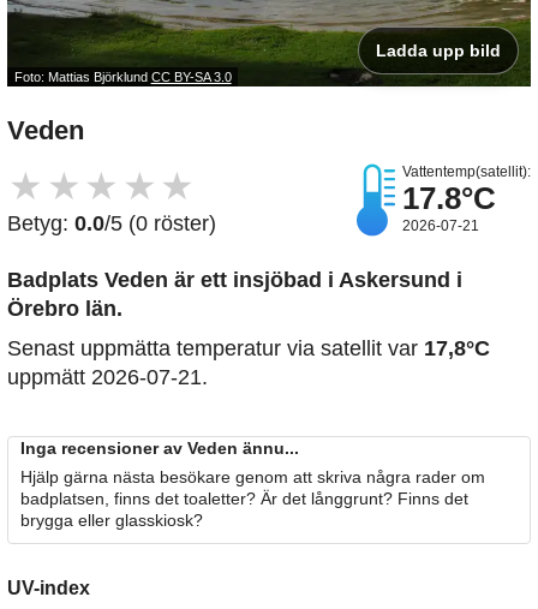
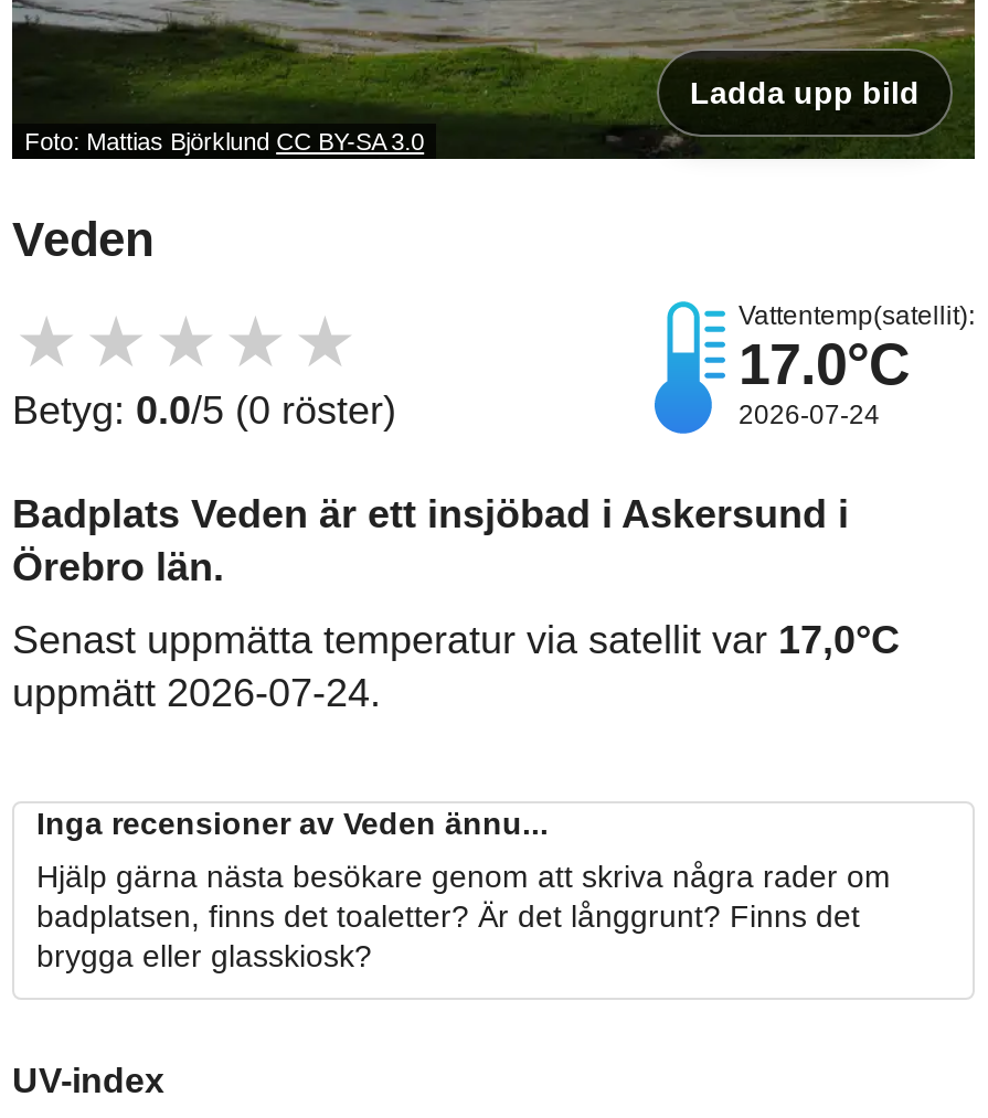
[402,180,496,234] 17.8°C | 2026-07-21 -> [739,332,911,431] 17.0°C | 2026-07-24
[7,337,490,361] Senast uppmätta temperatur via satellit var 17,8°C -> [12,618,900,663] Senast uppmätta temperatur via satellit var 17,0°C
[7,365,208,389] uppmätt 2026-07-21. -> [12,671,381,716] uppmätt 2026-07-24.

